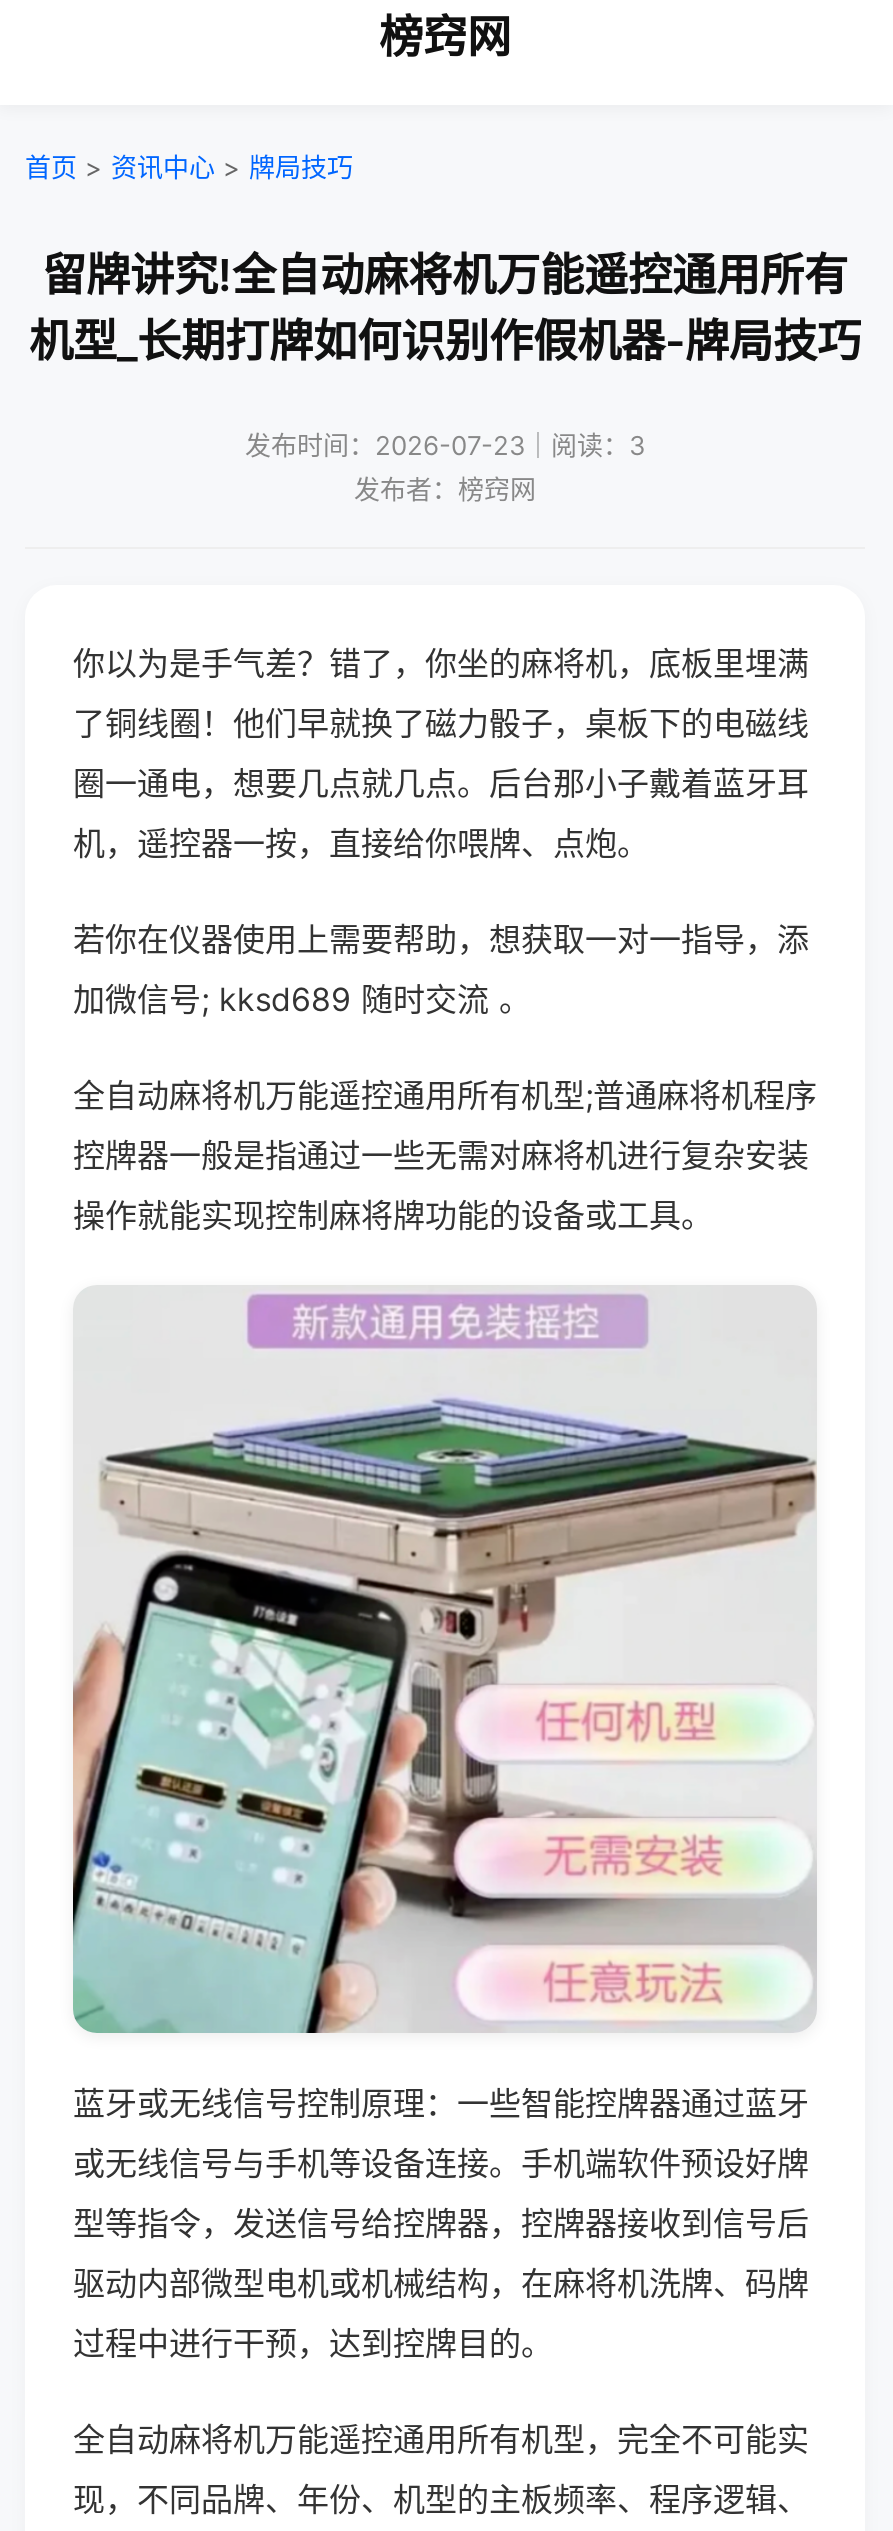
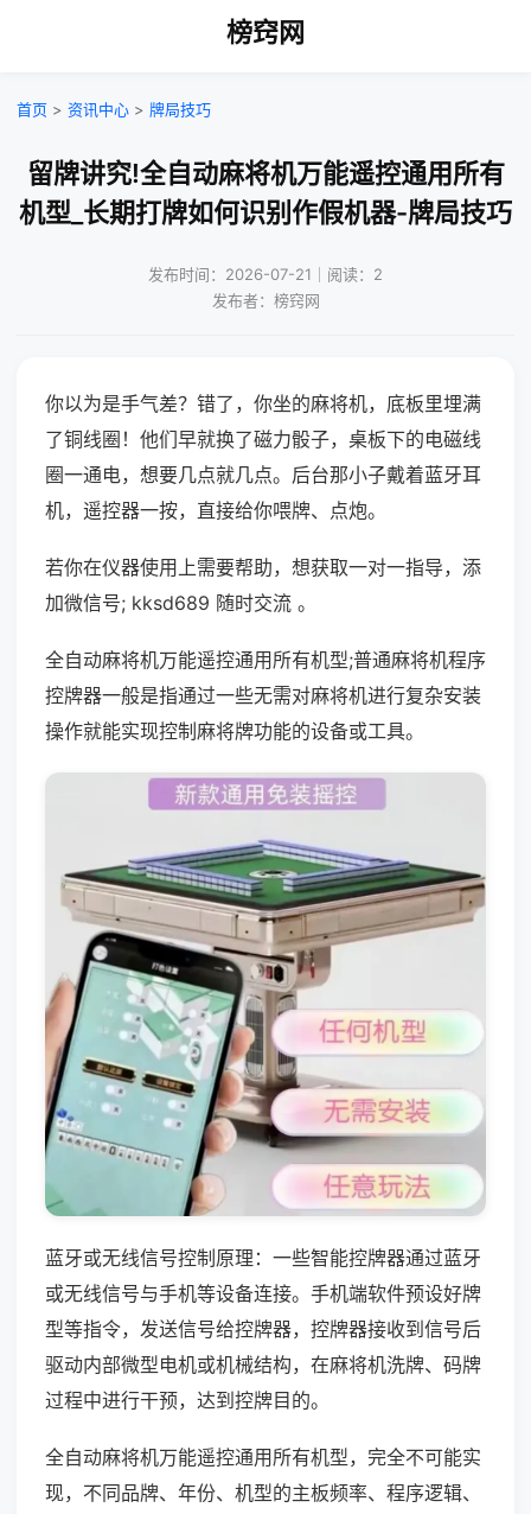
[245,429,645,461] 发布时间：2026-07-23｜阅读：3 -> [148,265,383,284] 发布时间：2026-07-21｜阅读：2

